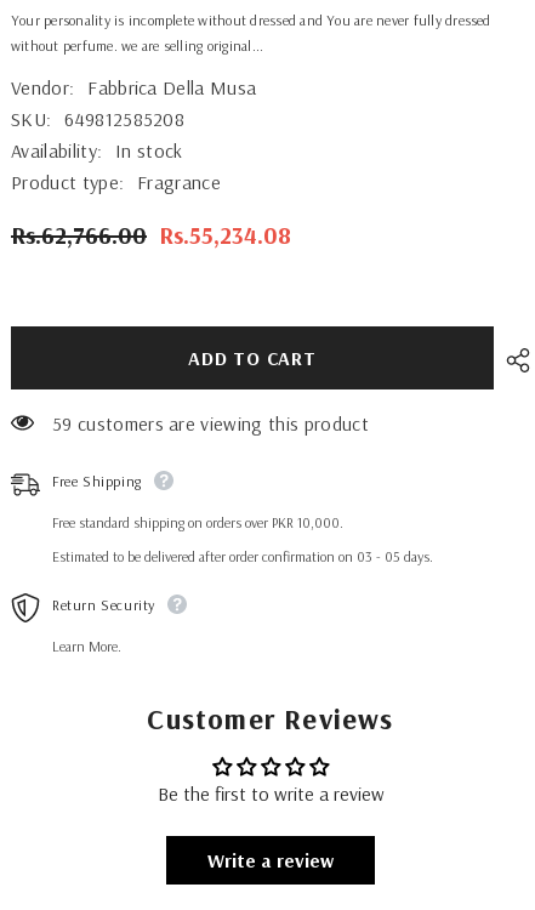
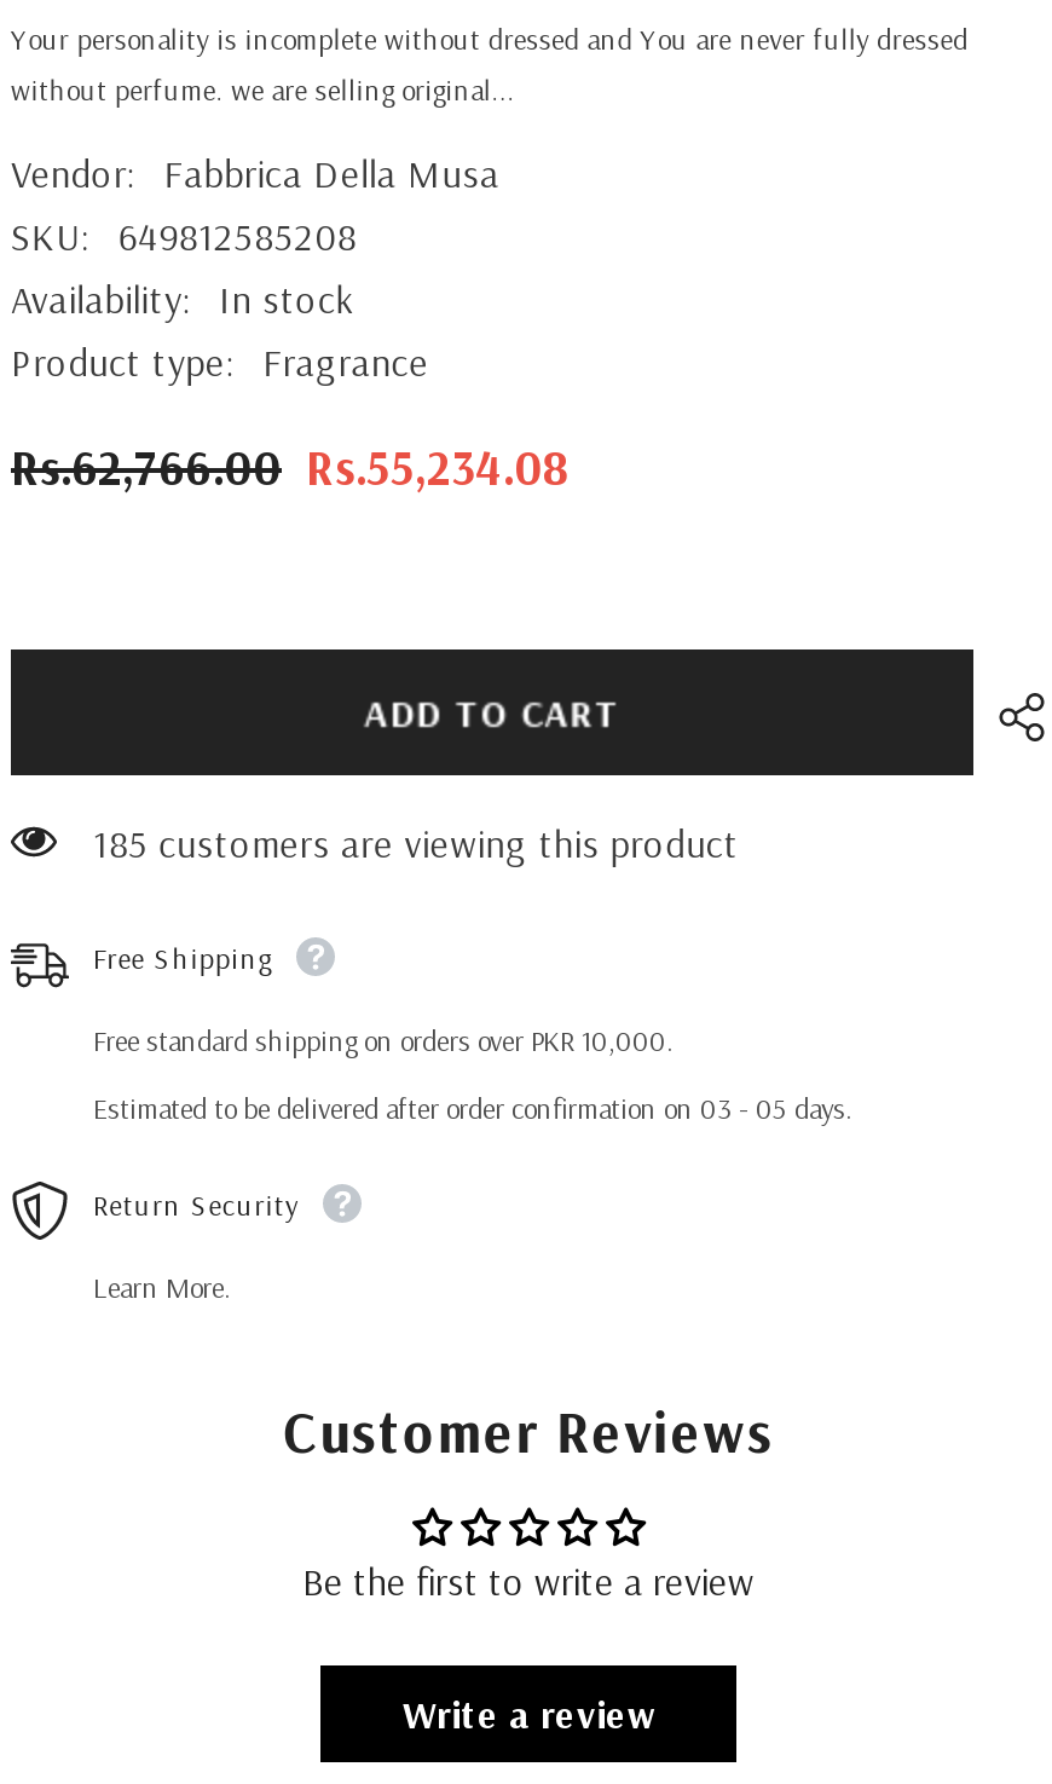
[52,412,369,436] 59 customers are viewing this product -> [93,820,739,868] 185 customers are viewing this product

